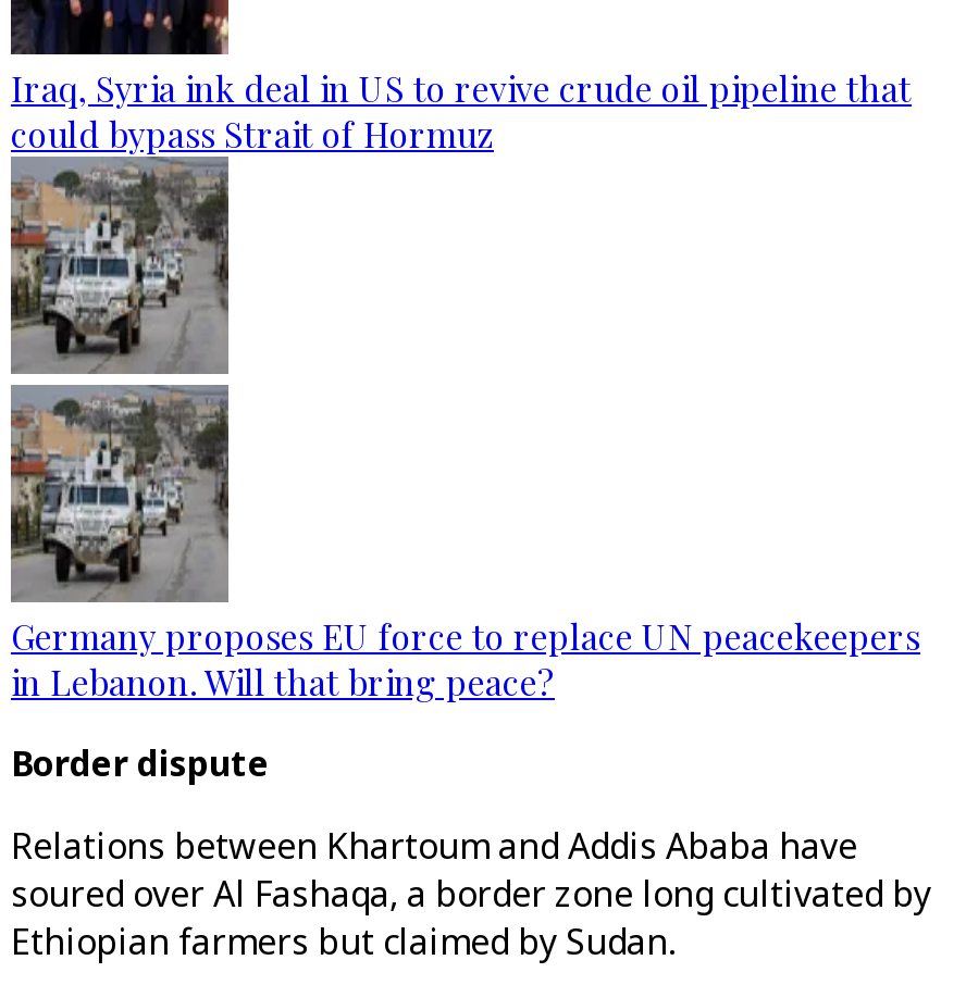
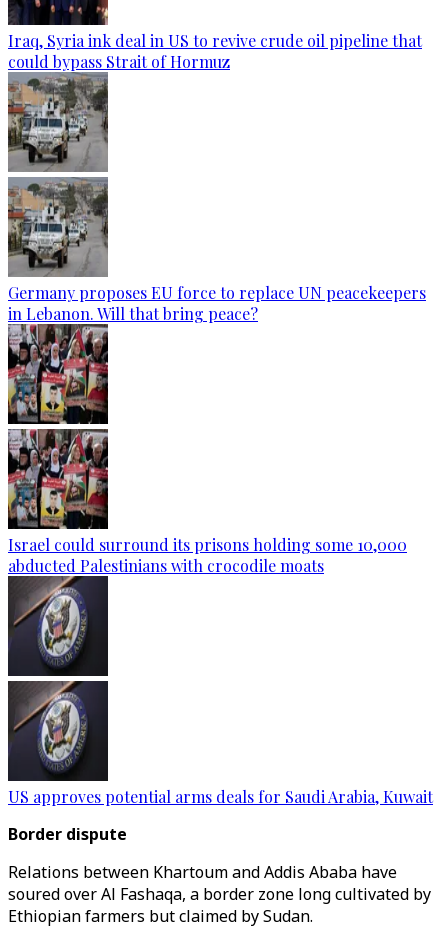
none -> [7,327,407,576] [image] | Israel could surround its prisons holding some 10,000 | abducted Palestinians with crocodile moats
none -> [7,584,433,807] [image] | US approves potential arms deals for Saudi Arabia, Kuwait

